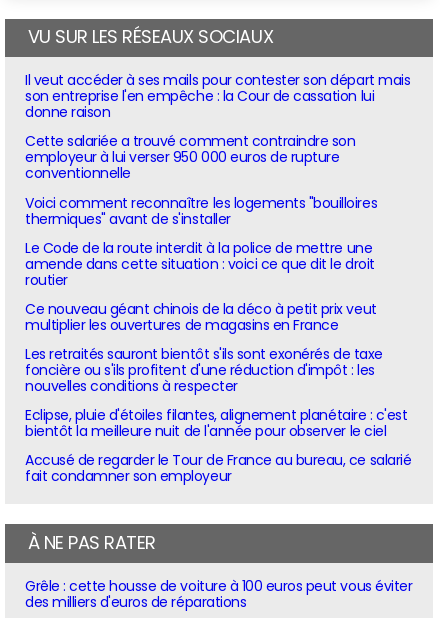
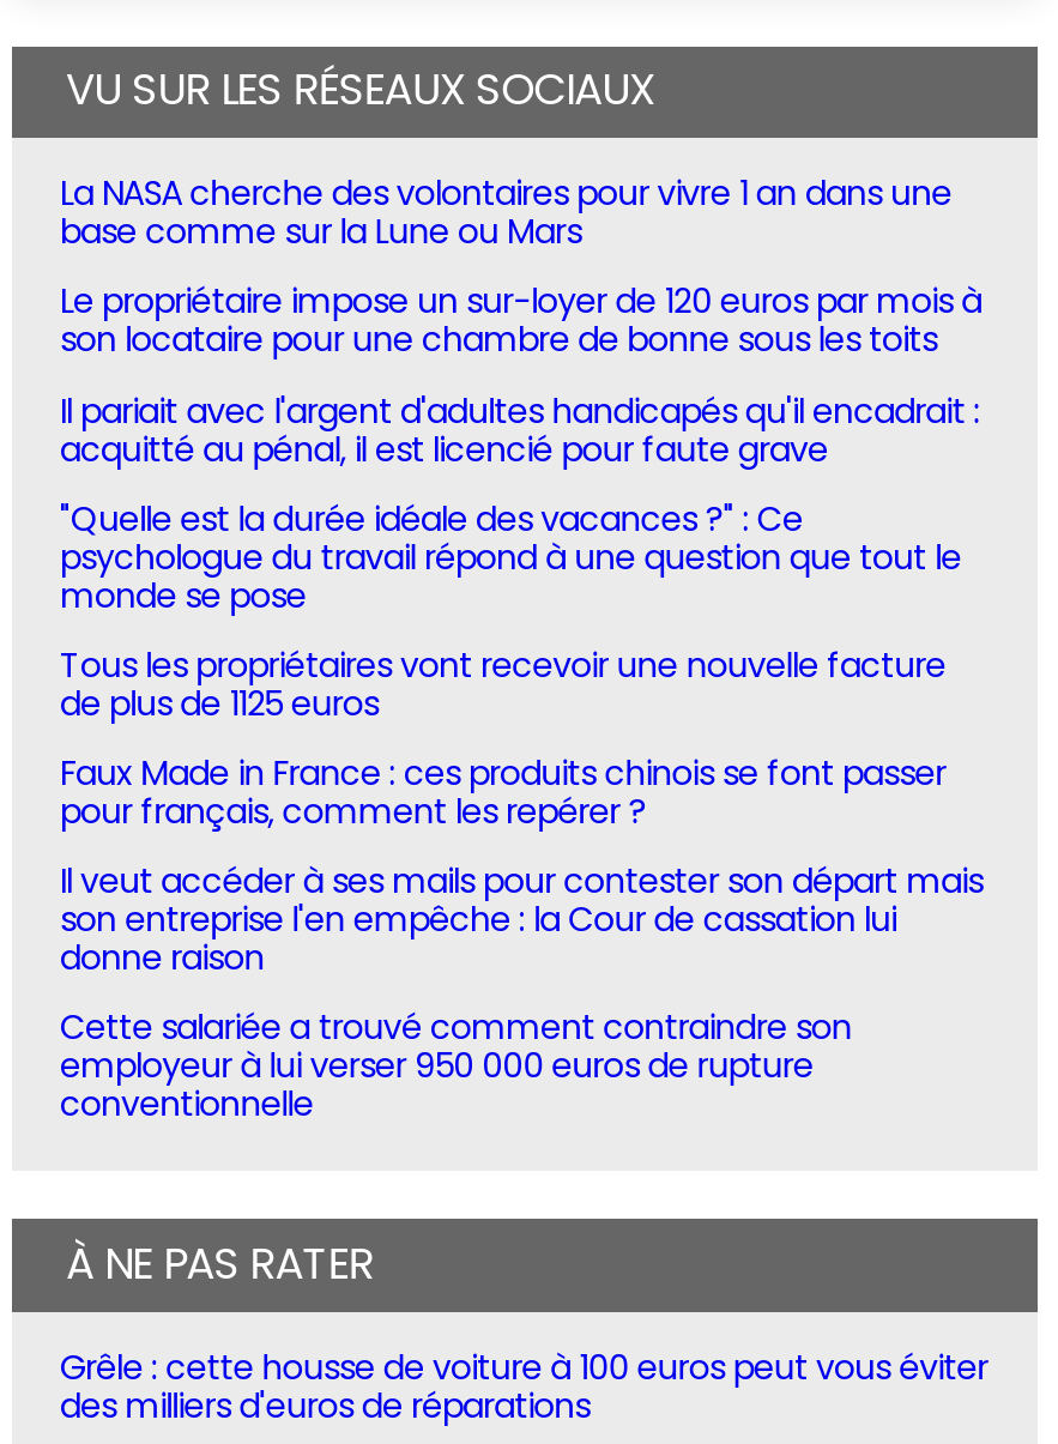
none -> [60,177,982,828] La NASA cherche des volontaires pour vivre 1 an dans une | base comme sur la Lune ou Mars | Le propriétaire impose un sur-loyer de 120 euros par mois à | son locataire pour une chambre de bonne sous les toits | Il pariait avec l'argent d'adultes handicapés qu'il encadrait : | acquitté au pénal, il est licencié pour faute grave | "Quelle est la durée idéale des vacances ?" : Ce | psychologue du travail répond à une question que tout le | monde se pose | Tous les propriétaires vont recevoir une nouvelle facture | de plus de 1125 euros | Faux Made in France : ces produits chinois se font passer | pour français, comment les repérer ?
moved [25,73,410,180] -> [60,864,983,1121]: Il veut accéder à ses mails pour contester son départ mais | son entreprise l'en empêche : la Cour de cassation lui | donne raison | Cette salariée a trouvé comment contraindre son | employeur à lui verser 950 000 euros de rupture | conventionnelle
[25,195,411,483] Voici comment reconnaître les logements "bouilloires | thermiques" avant de s'installer | Le Code de la route interdit à la police de mettre une | amende dans cette situation : voici ce que dit le droit | routier | Ce nouveau géant chinois de la déco à petit prix veut | multiplier les ouvertures de magasins en France | Les retraités sauront bientôt s'ils sont exonérés de taxe | foncière ou s'ils profitent d'une réduction d'impôt : les | nouvelles conditions à respecter | Eclipse, pluie d'étoiles filantes, alignement planétaire : c'est | bientôt la meilleure nuit de l'année pour observer le ciel | Accusé de regarder le Tour de France au bureau, ce salarié | fait condamner son employeur -> none

